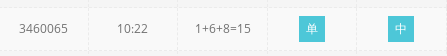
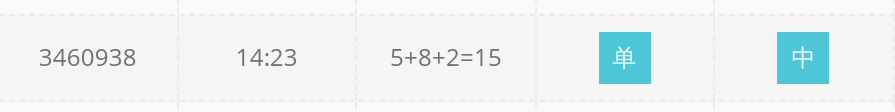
[19,20,68,37] 3460065 -> [39,40,137,74] 3460938
[117,20,148,37] 10:22 -> [236,40,298,74] 14:23
[194,20,250,37] 1+6+8=15 -> [390,40,502,74] 5+8+2=15

